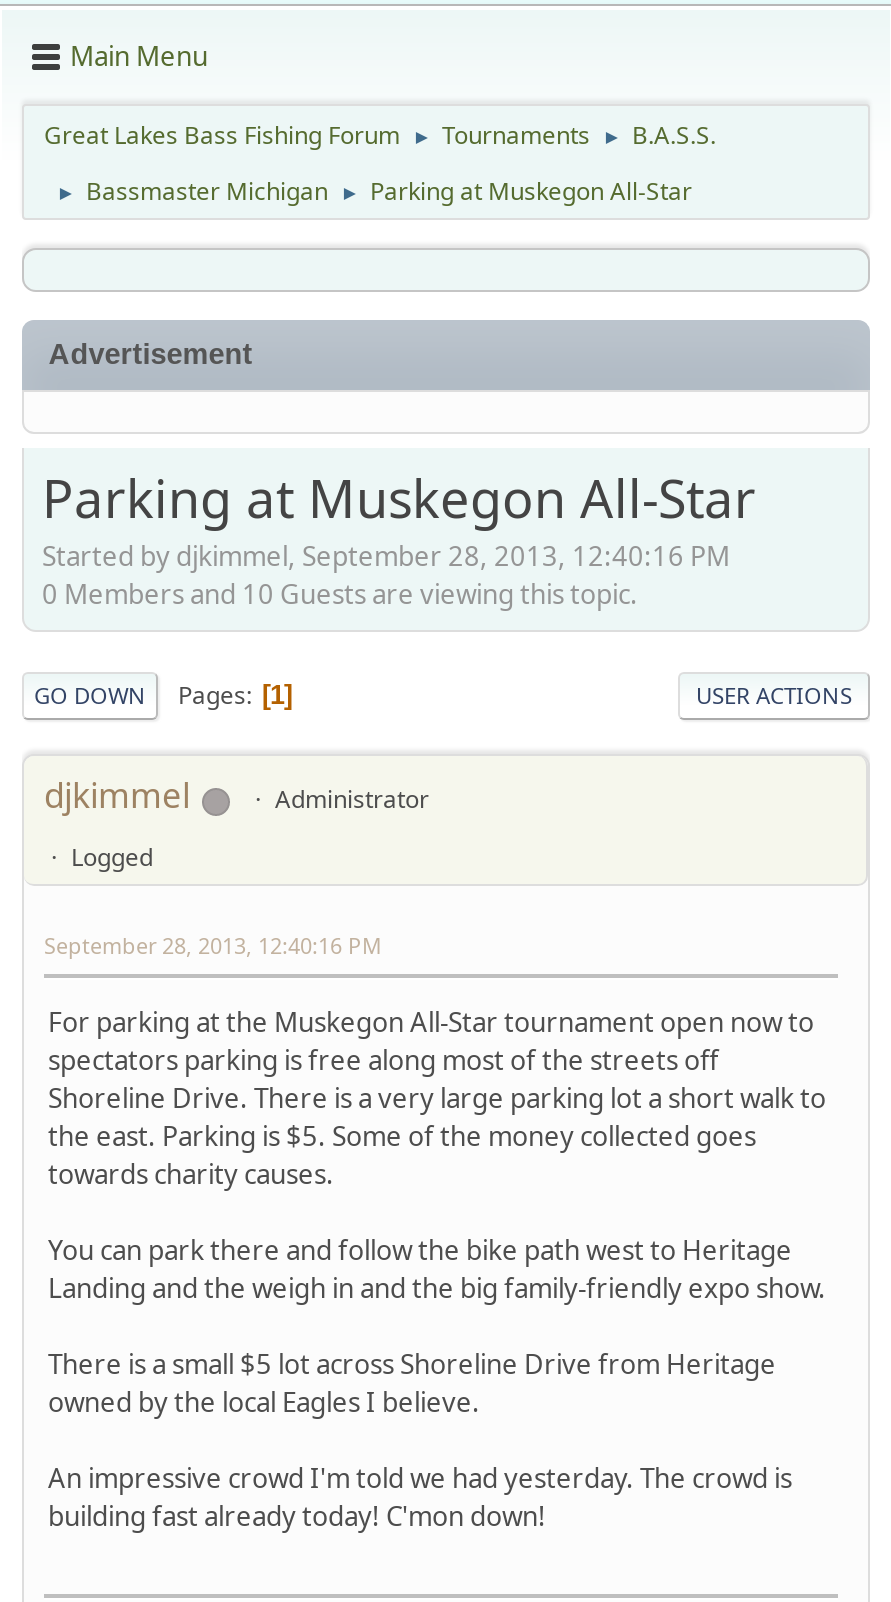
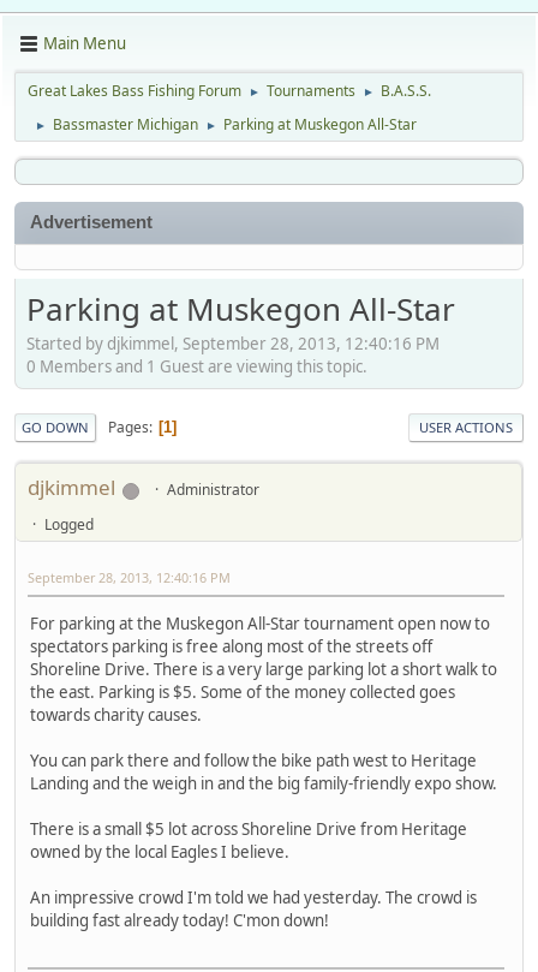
[42,576,638,612] 0 Members and 10 Guests are viewing this topic. -> [26,356,367,377] 0 Members and 1 Guest are viewing this topic.

